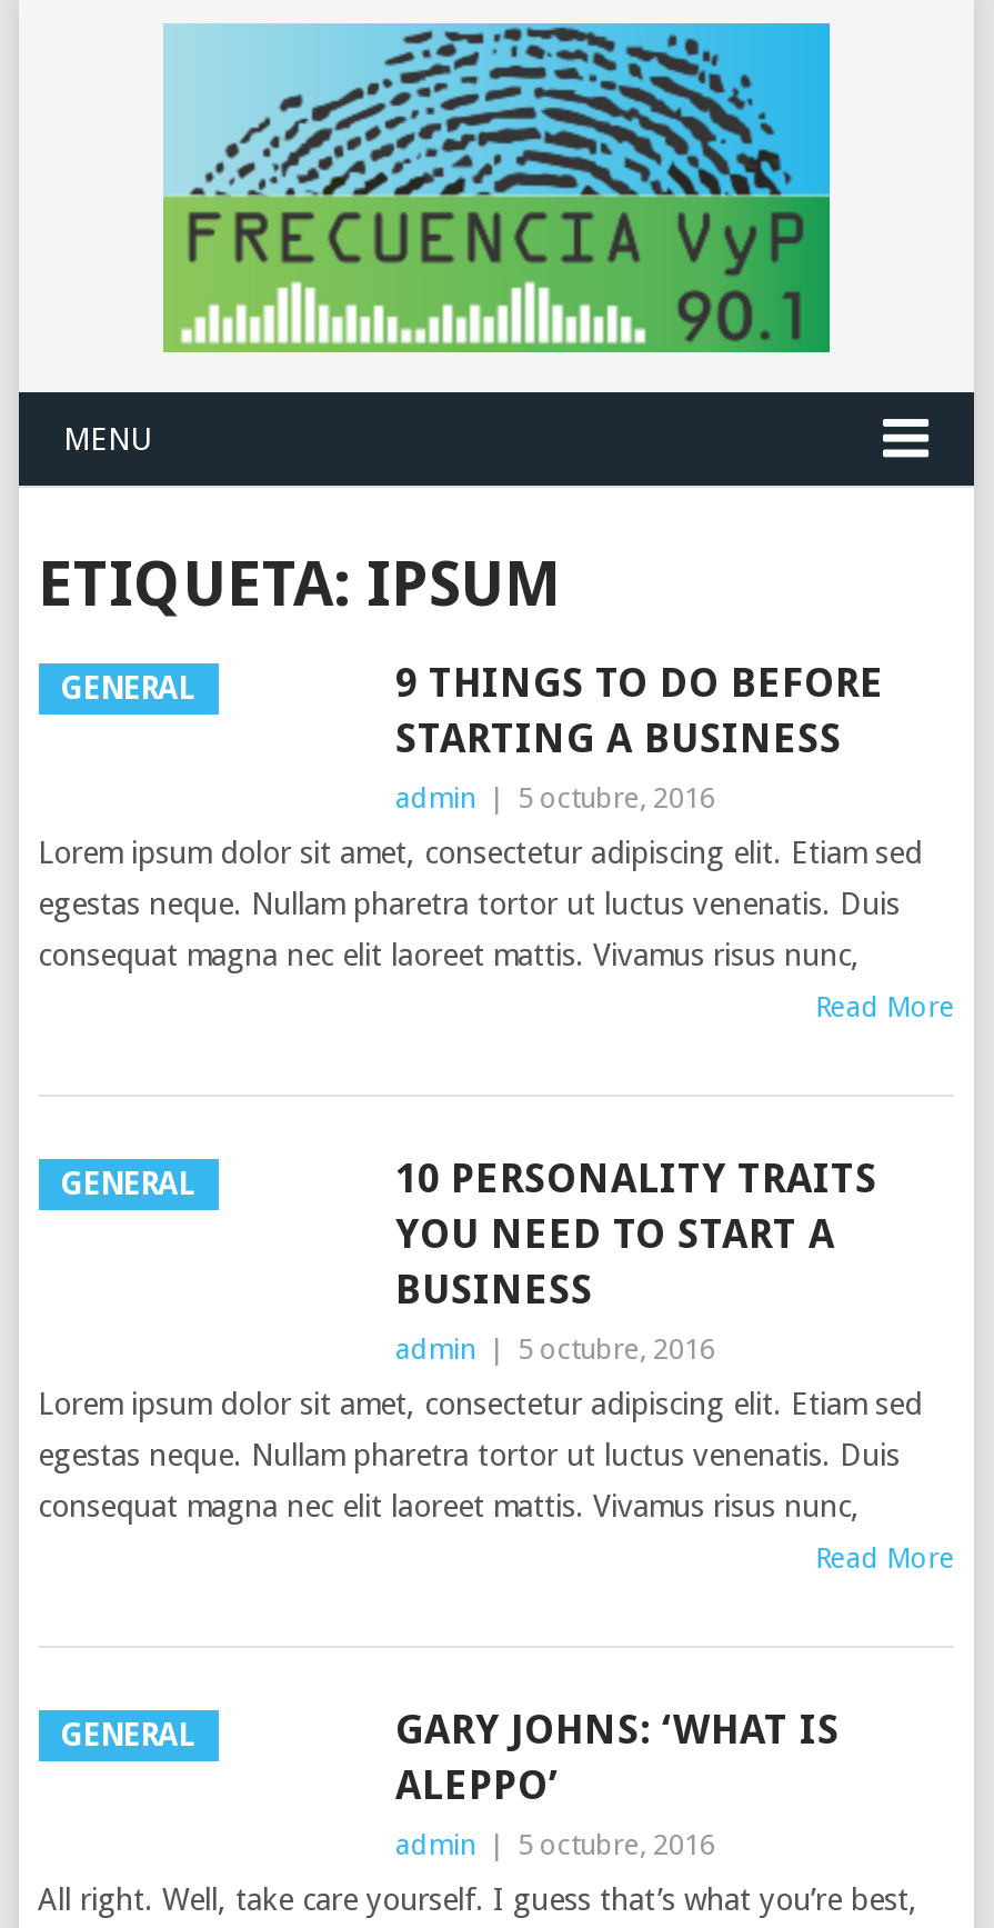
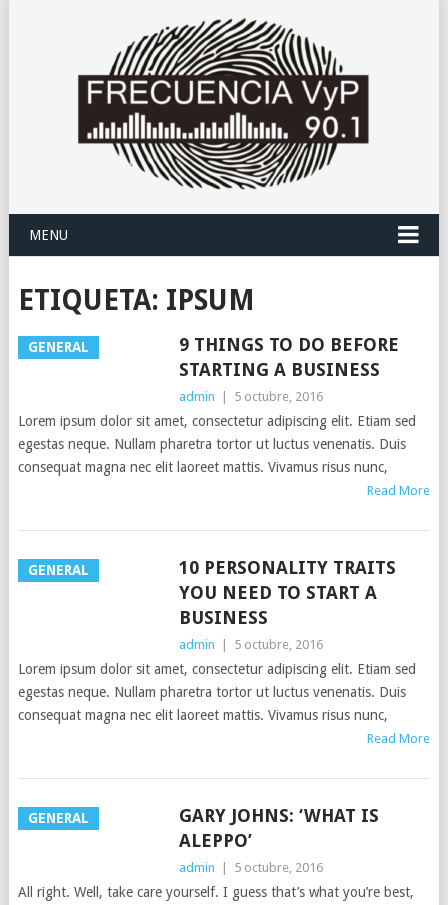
[161,21,832,354] [image] -> [74,18,374,196] [image]

